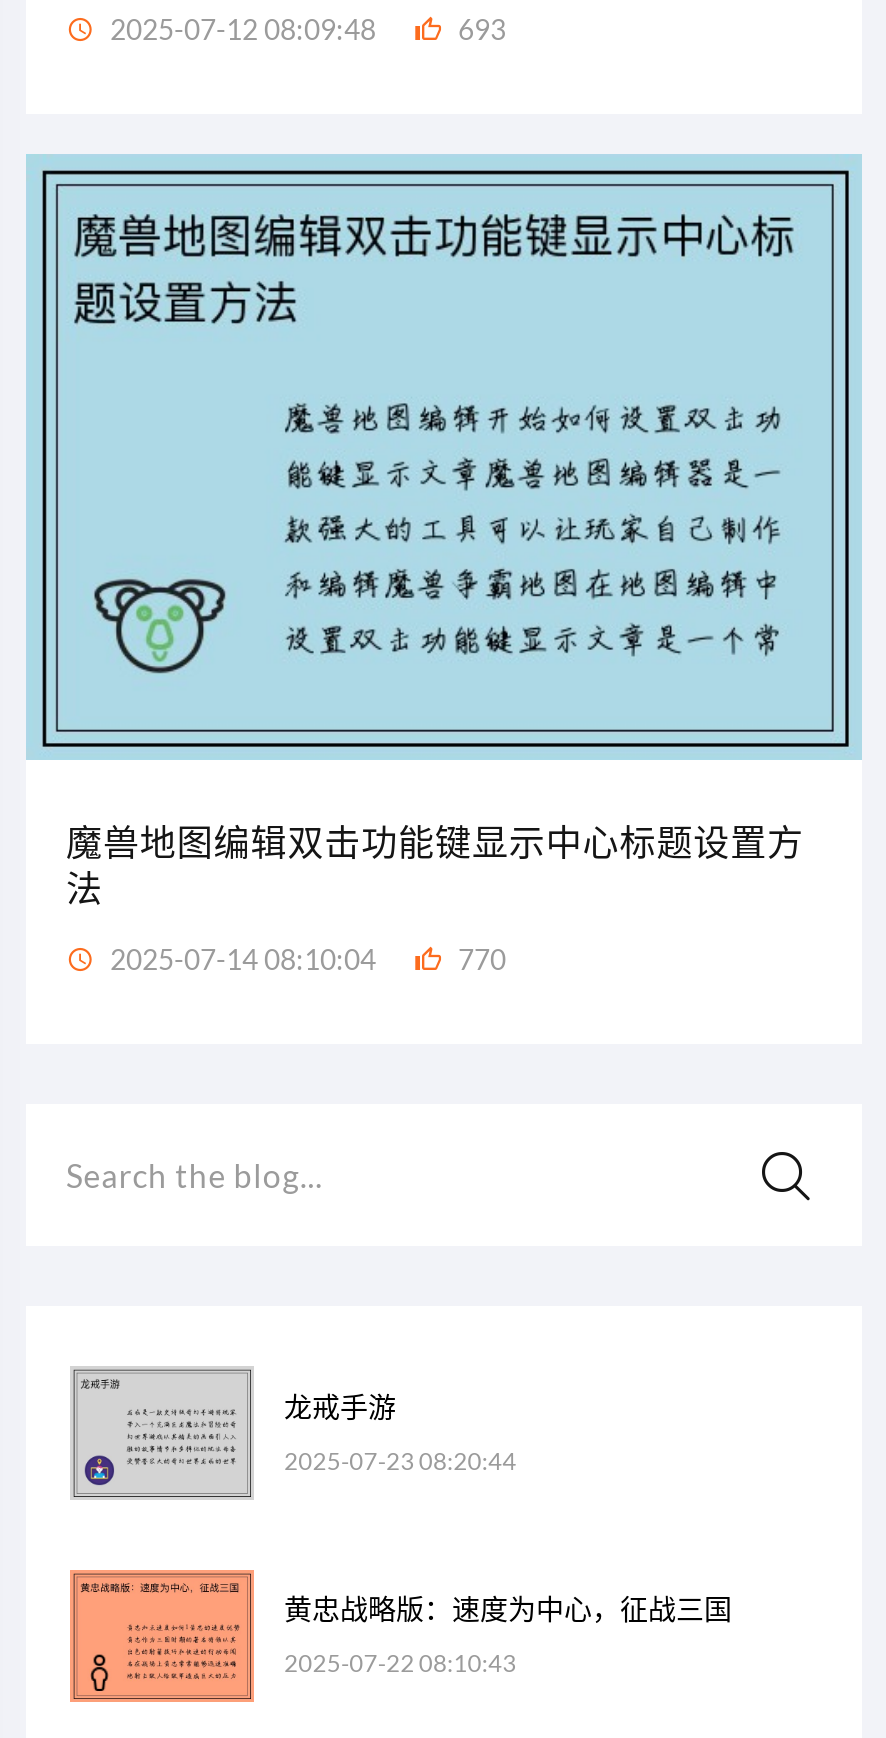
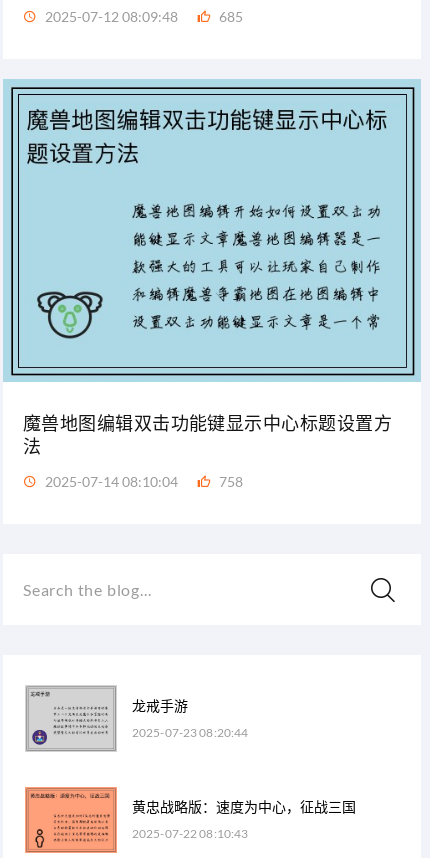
[458,13,506,47] 693 -> [219,8,243,25] 685
[458,942,506,976] 770 -> [219,473,243,490] 758

